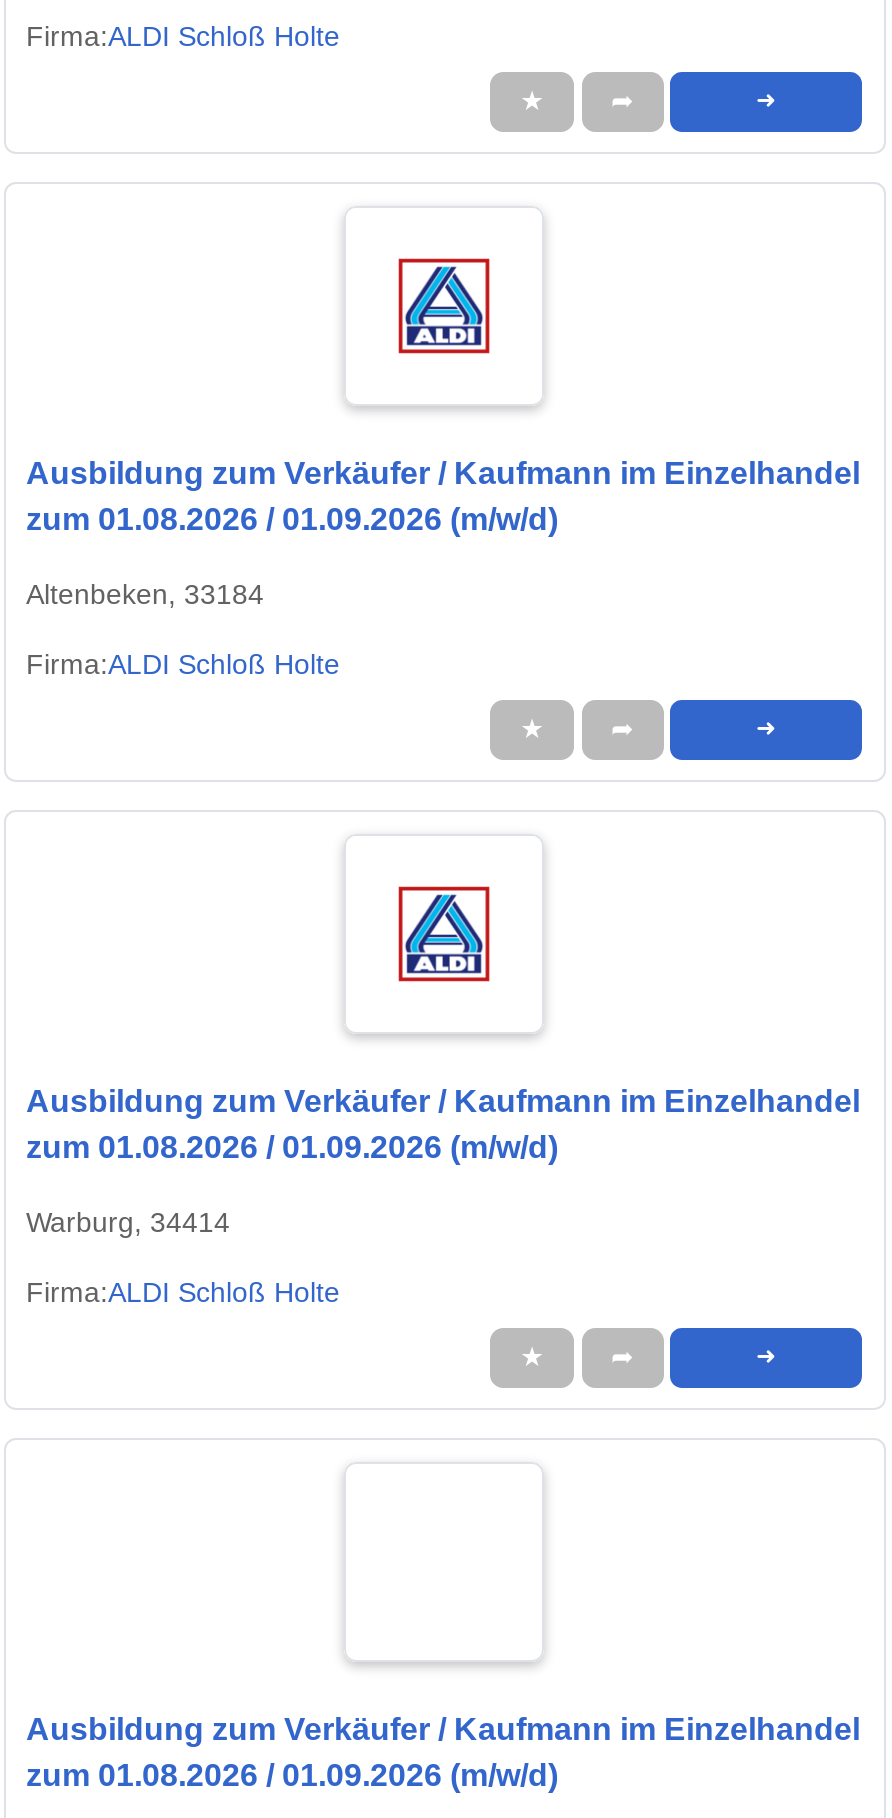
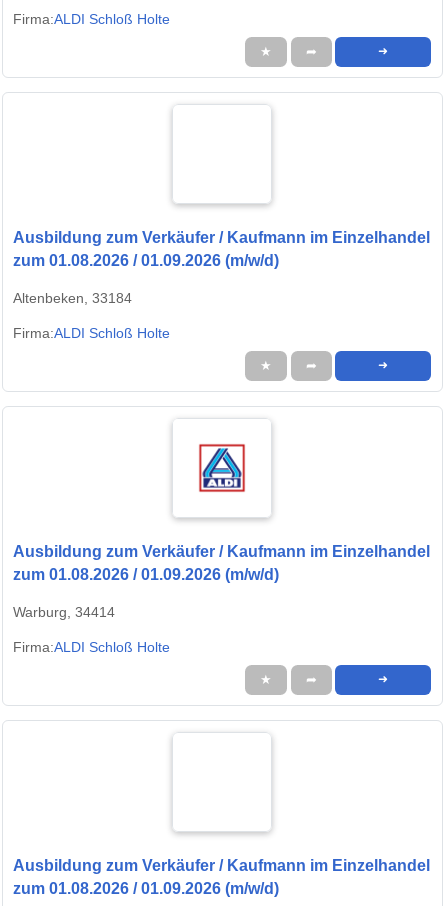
[396,256,492,356] [image] -> none

